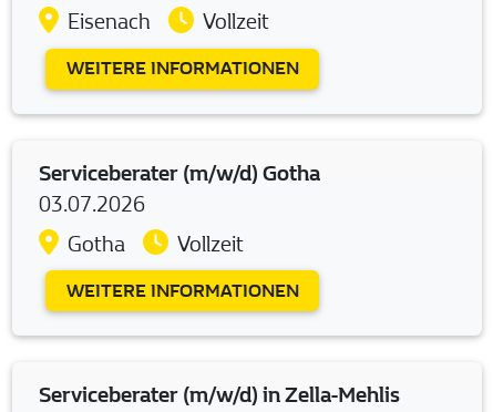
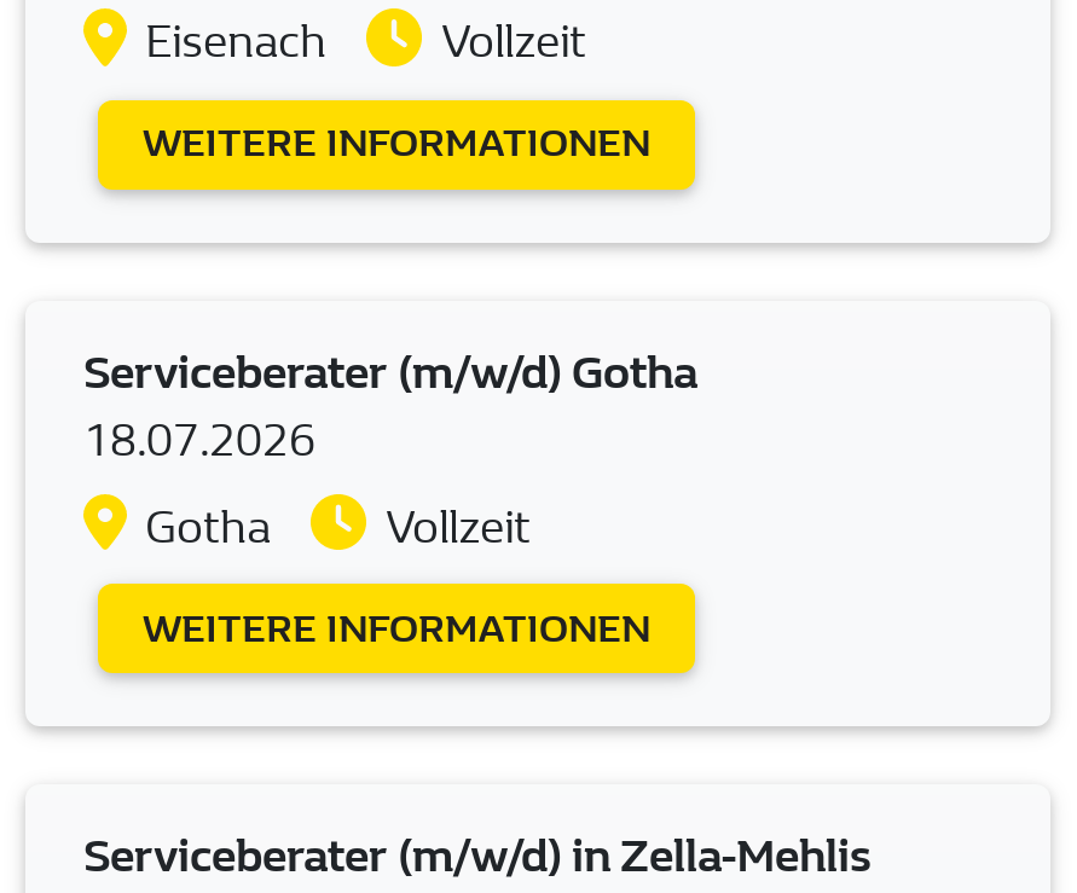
[39,192,145,217] 03.07.2026 -> [83,414,315,467] 18.07.2026

